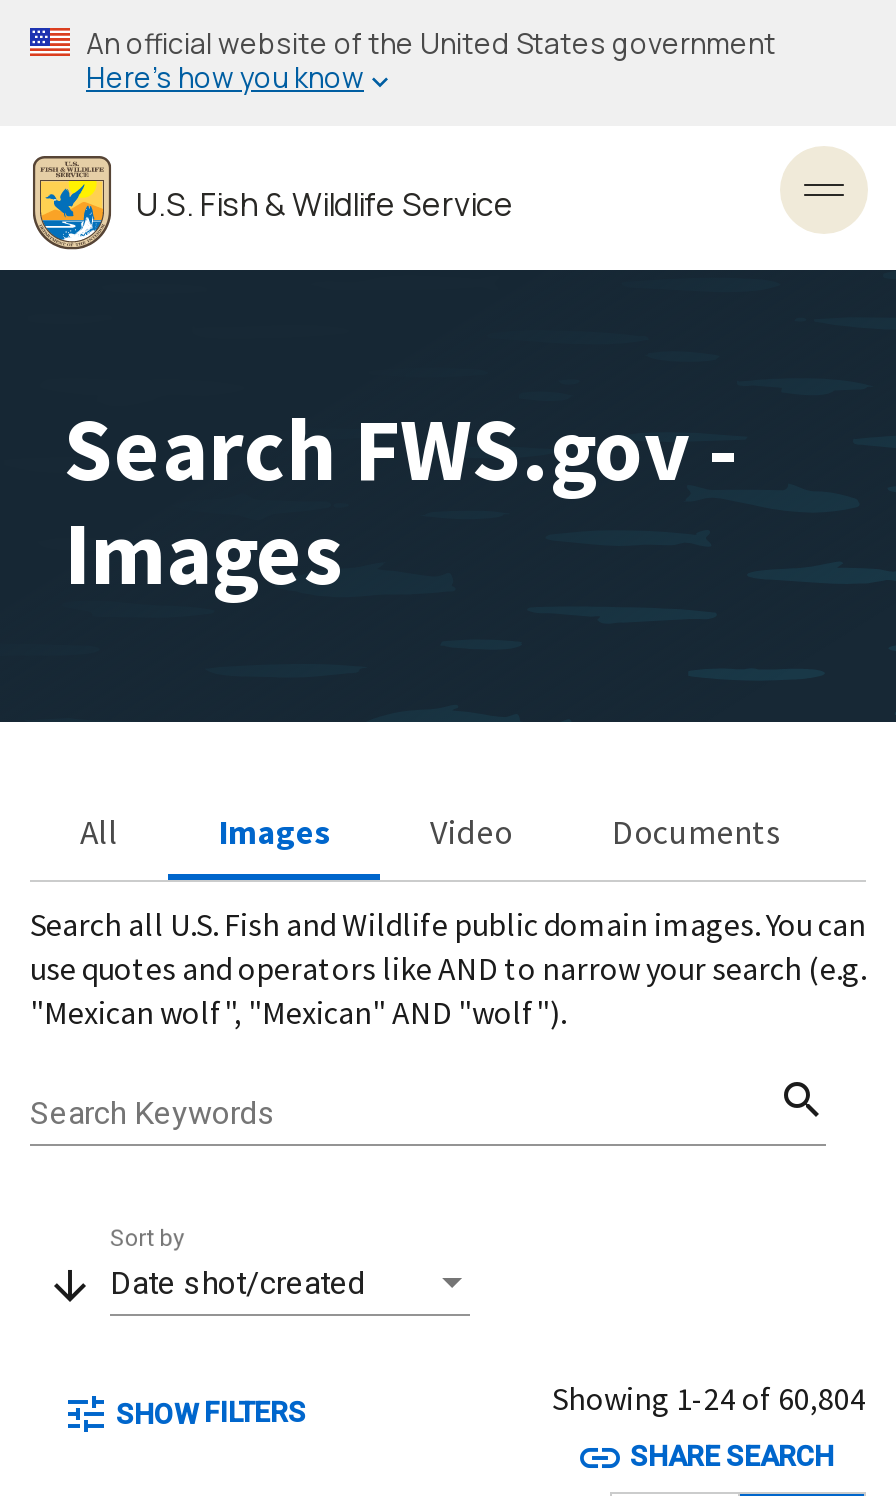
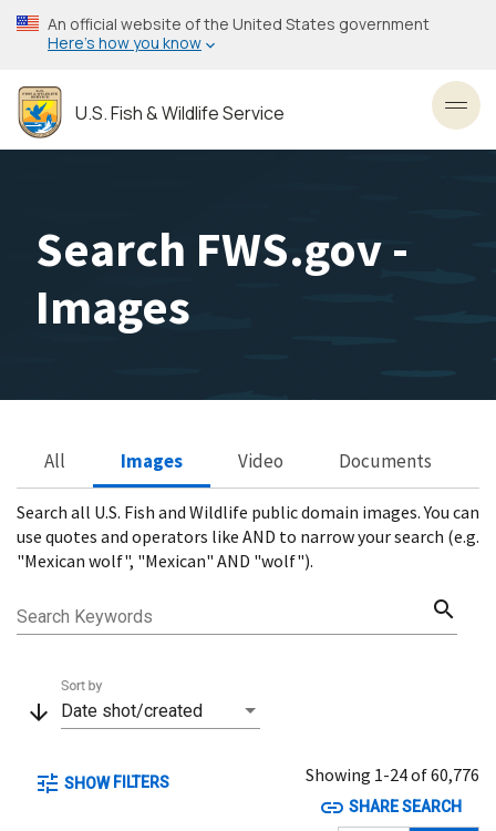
[552,1378,866,1418] Showing 1-24 of 60,804 -> [306,763,479,786] Showing 1-24 of 60,776

